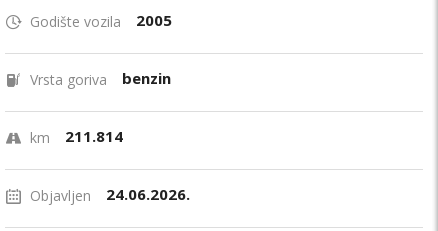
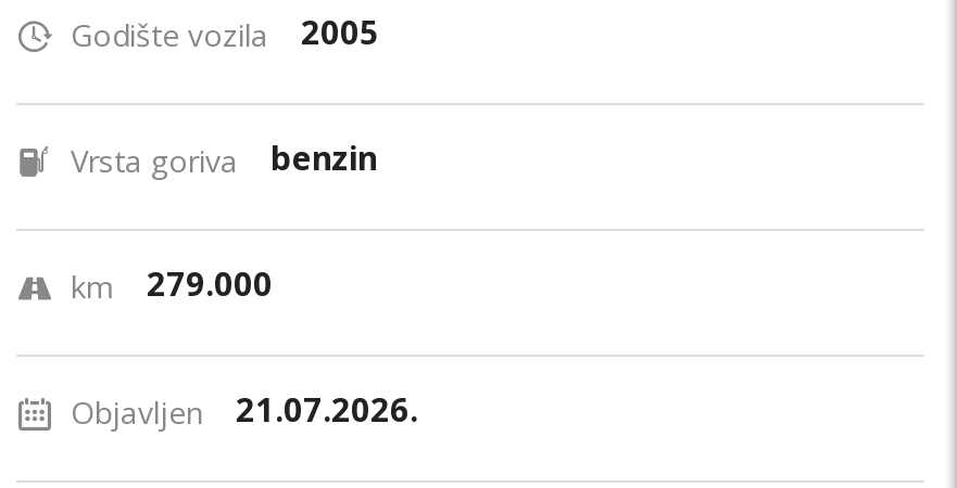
[30,126,123,147] km 211.814 -> [71,261,273,307] km 279.000
[30,184,190,205] Objavljen 24.06.2026. -> [71,387,418,433] Objavljen 21.07.2026.

